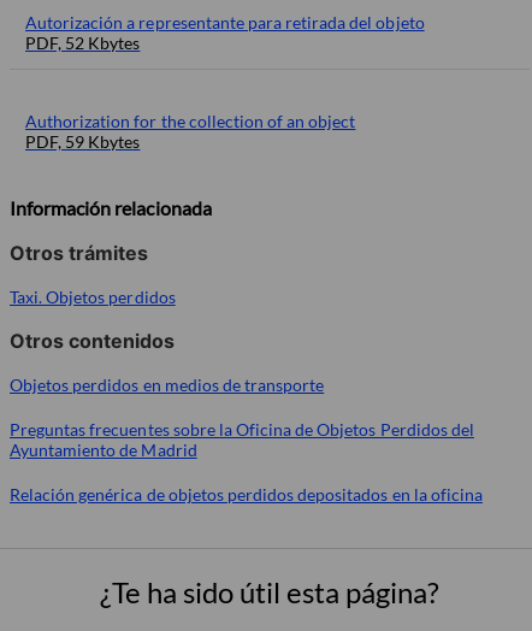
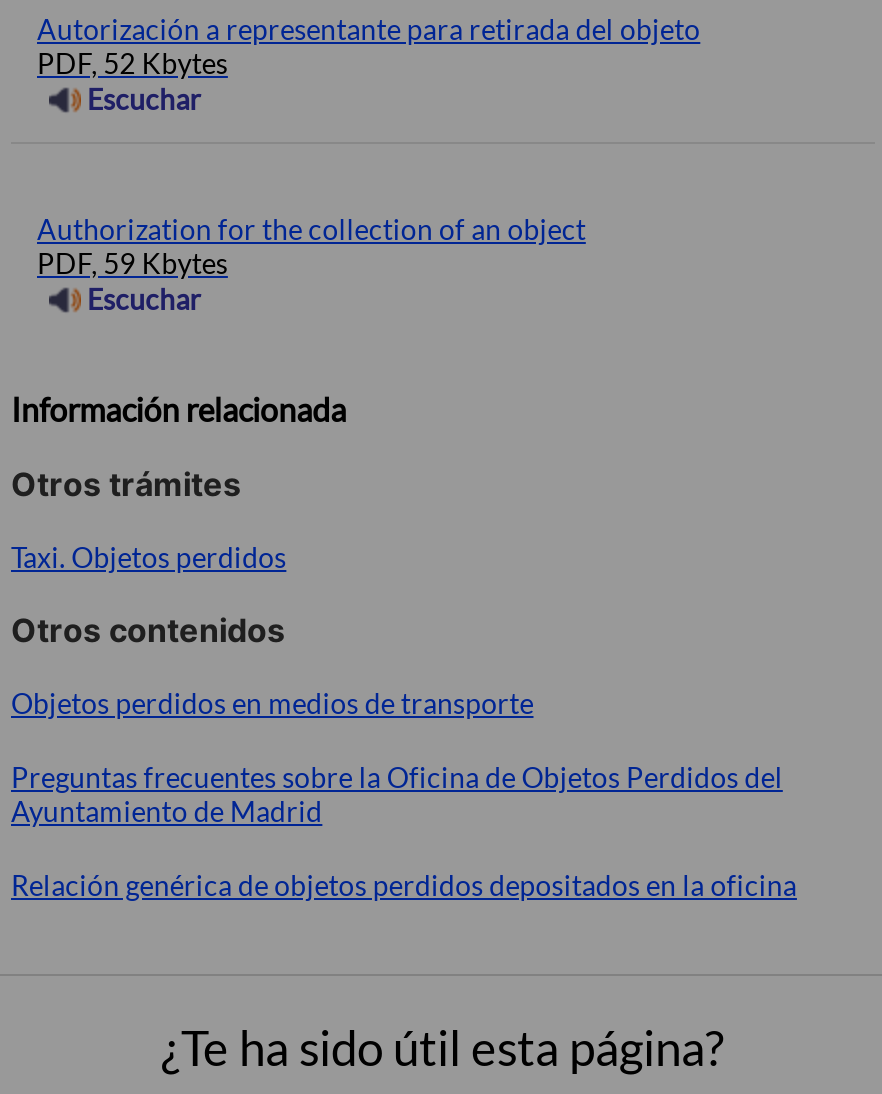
none -> [81,83,202,117] Escuchar
none -> [81,283,202,317] Escuchar

